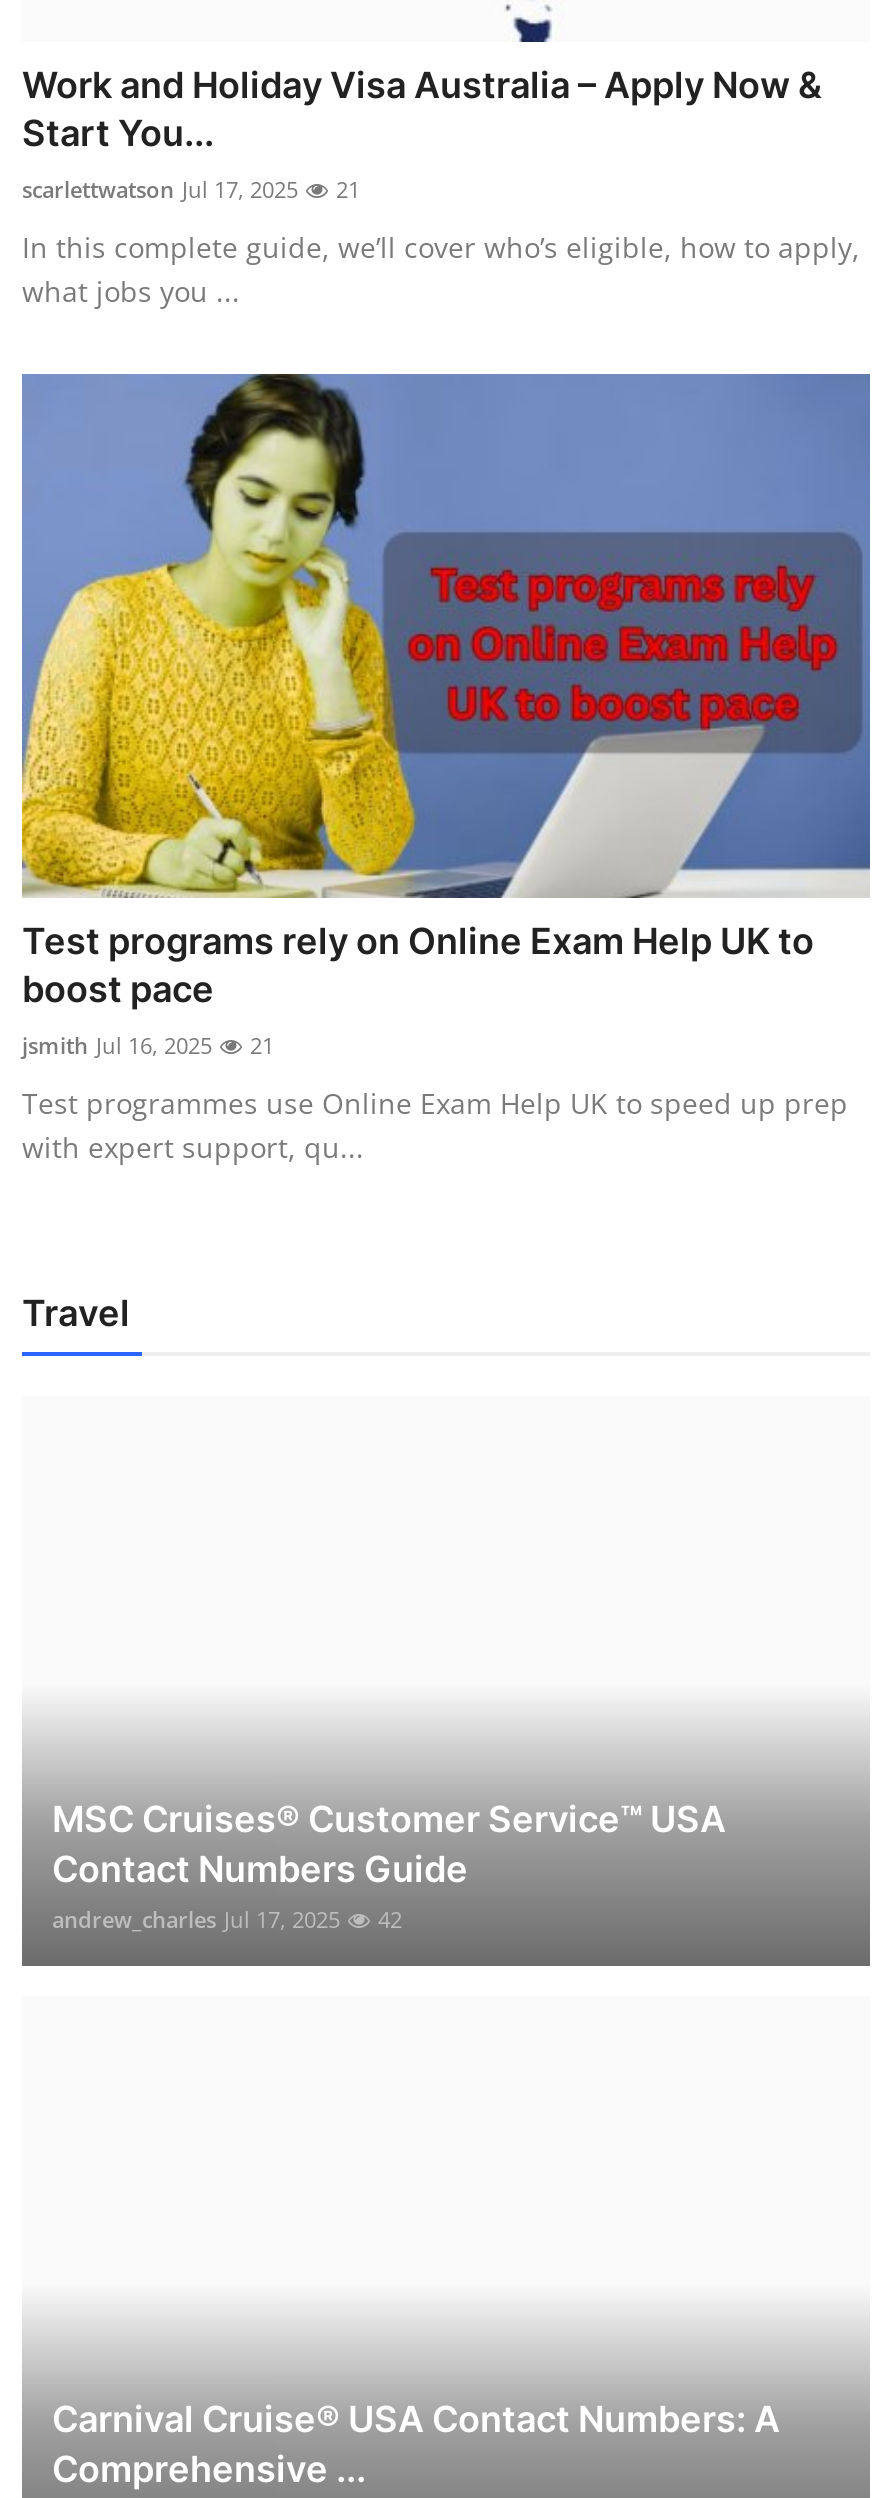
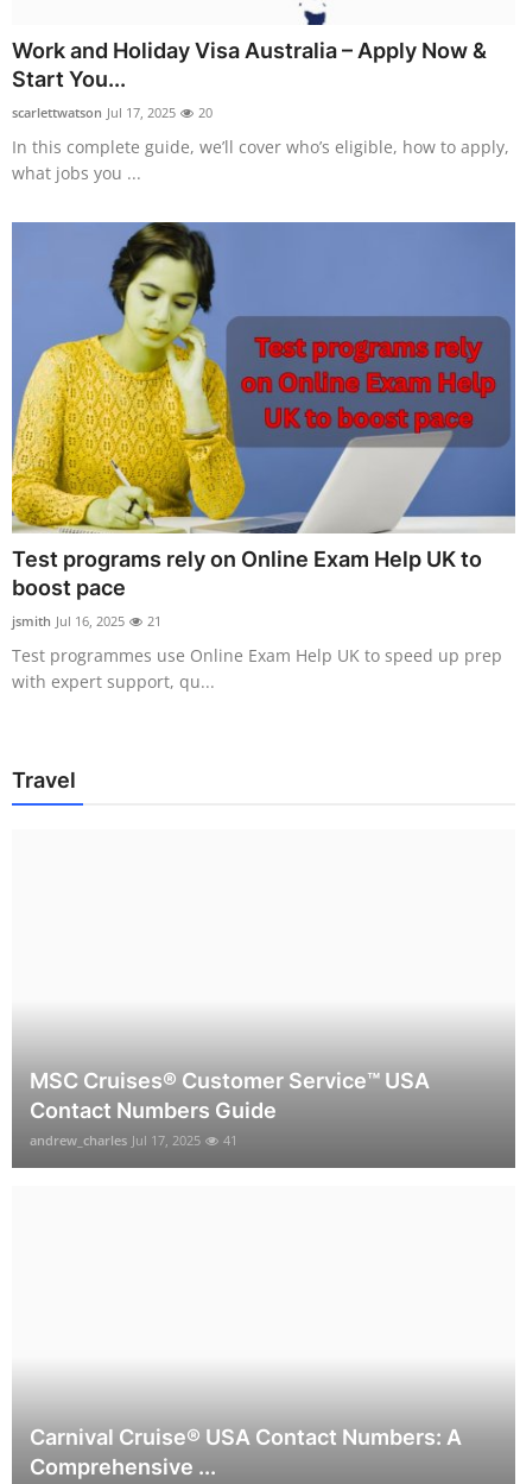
[22,174,360,204] scarlettwatson Jul 17, 2025 21 -> [12,103,213,121] scarlettwatson Jul 17, 2025 20
[52,1905,402,1935] andrew_charles Jul 17, 2025 42 -> [30,1131,237,1149] andrew_charles Jul 17, 2025 41

